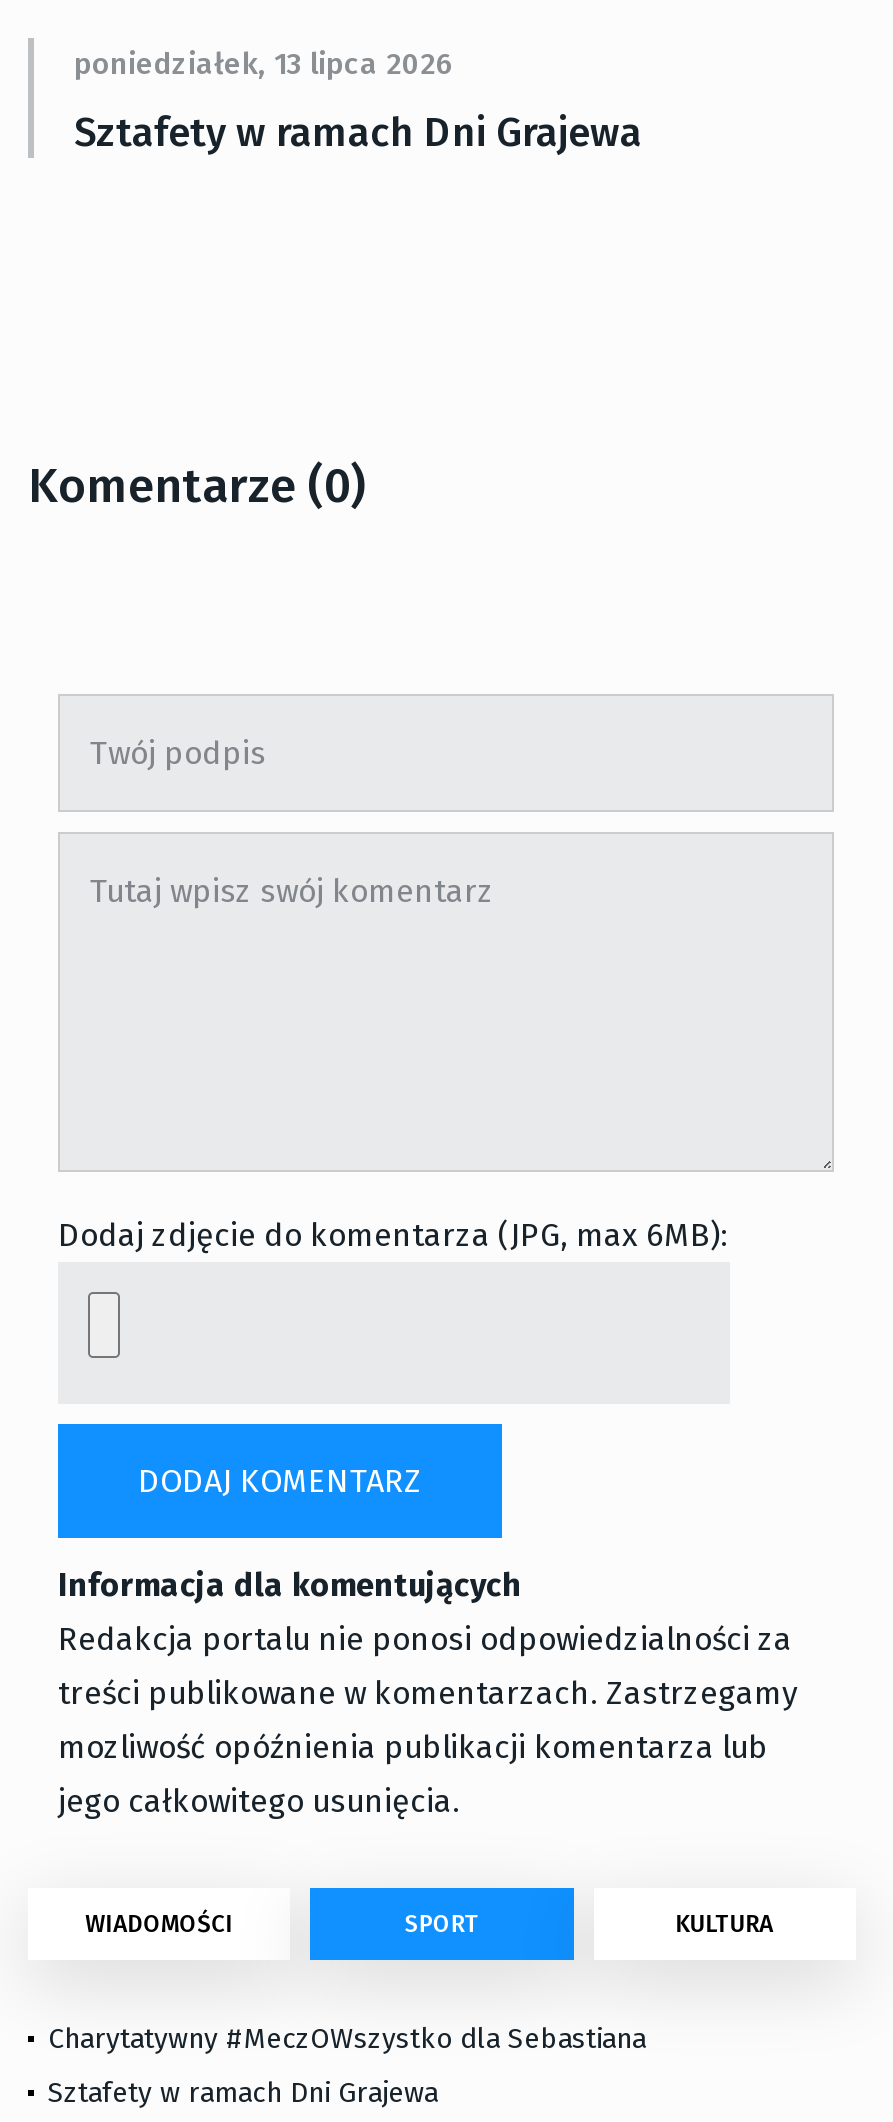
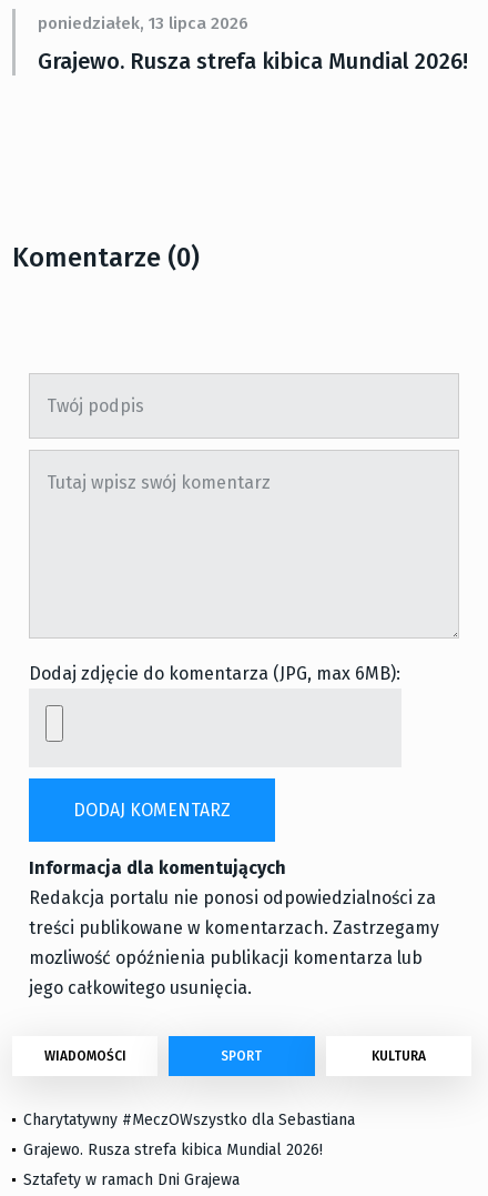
[74,109,642,157] Sztafety w ramach Dni Grajewa -> [38,48,468,75] Grajewo. Rusza strefa kibica Mundial 2026!
none -> [23,1141,323,1160] Grajewo. Rusza strefa kibica Mundial 2026!

